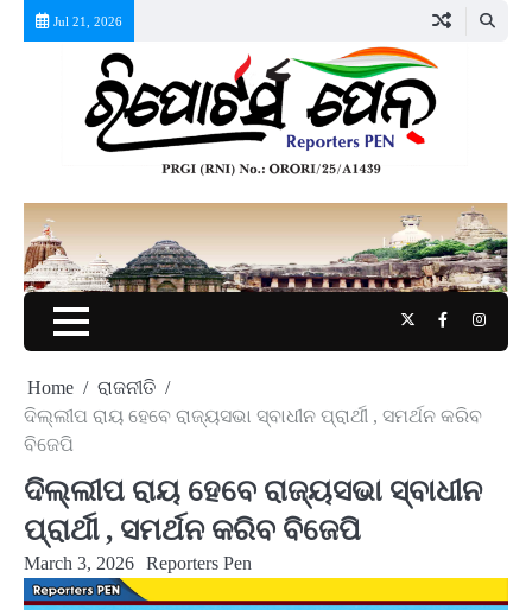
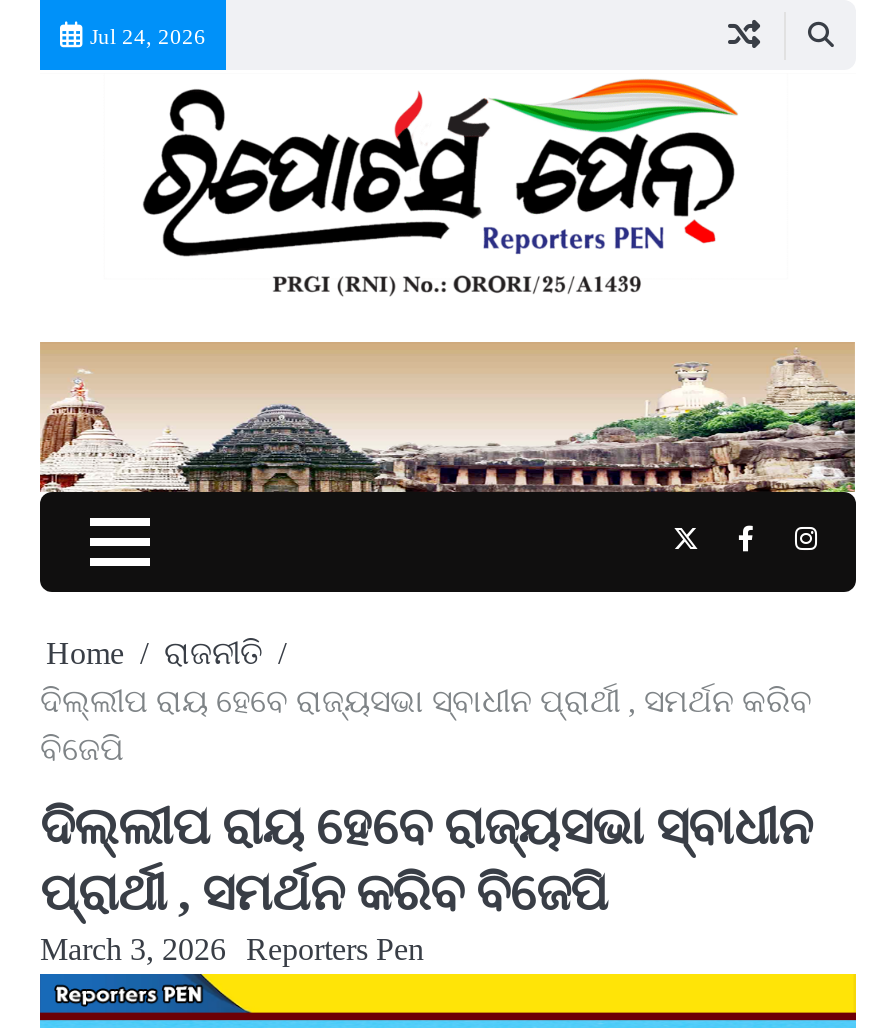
[53,14,122,28] Jul 21, 2026 -> [90,24,206,48] Jul 24, 2026

